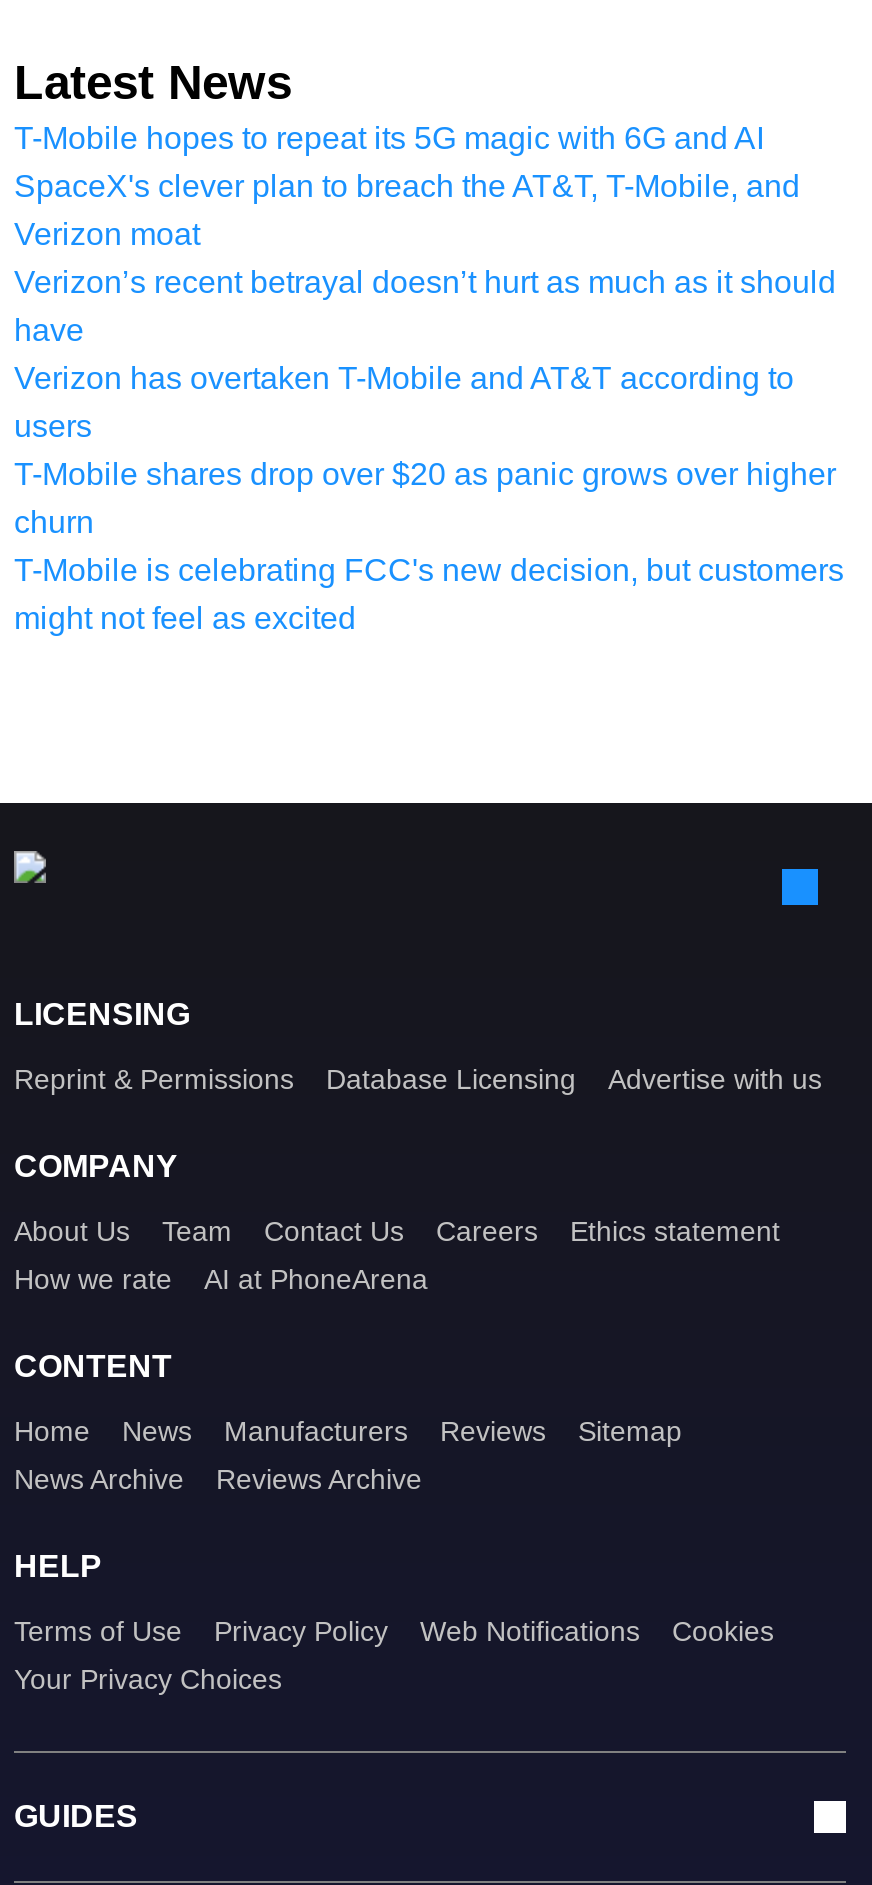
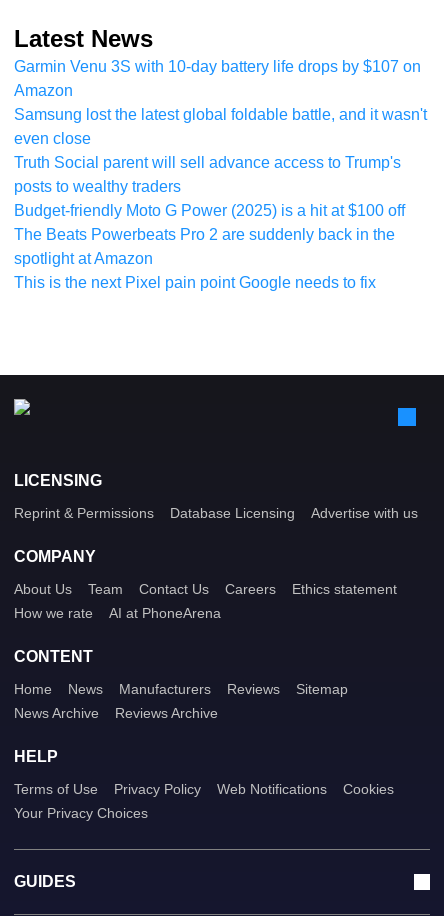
[14,120,844,634] T-Mobile hopes to repeat its 5G magic with 6G and AI | SpaceX's clever plan to breach the AT&T, T-Mobile, and | Verizon moat | Verizon’s recent betrayal doesn’t hurt as much as it should | have | Verizon has overtaken T-Mobile and AT&T according to | users | T-Mobile shares drop over $20 as panic grows over higher | churn | T-Mobile is celebrating FCC's new decision, but customers | might not feel as excited -> [14,58,427,291] Garmin Venu 3S with 10-day battery life drops by $107 on | Amazon | Samsung lost the latest global foldable battle, and it wasn't | even close | Truth Social parent will sell advance access to Trump's | posts to wealthy traders | Budget-friendly Moto G Power (2025) is a hit at $100 off | The Beats Powerbeats Pro 2 are suddenly back in the | spotlight at Amazon | This is the next Pixel pain point Google needs to fix

